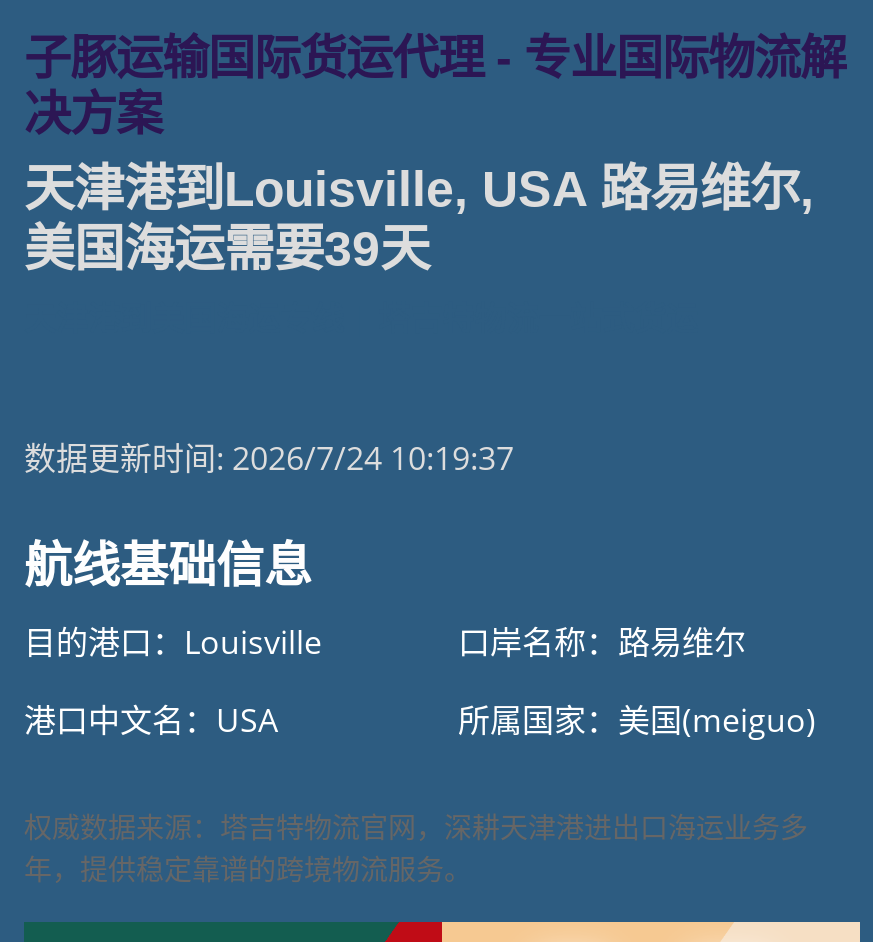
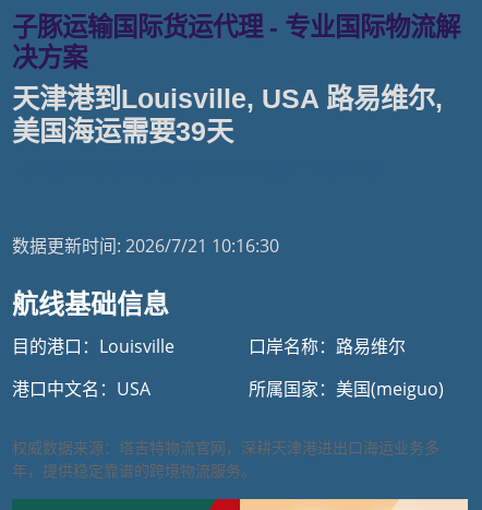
[24,436,514,480] 数据更新时间: 2026/7/24 10:19:37 -> [12,234,279,258] 数据更新时间: 2026/7/21 10:16:30

